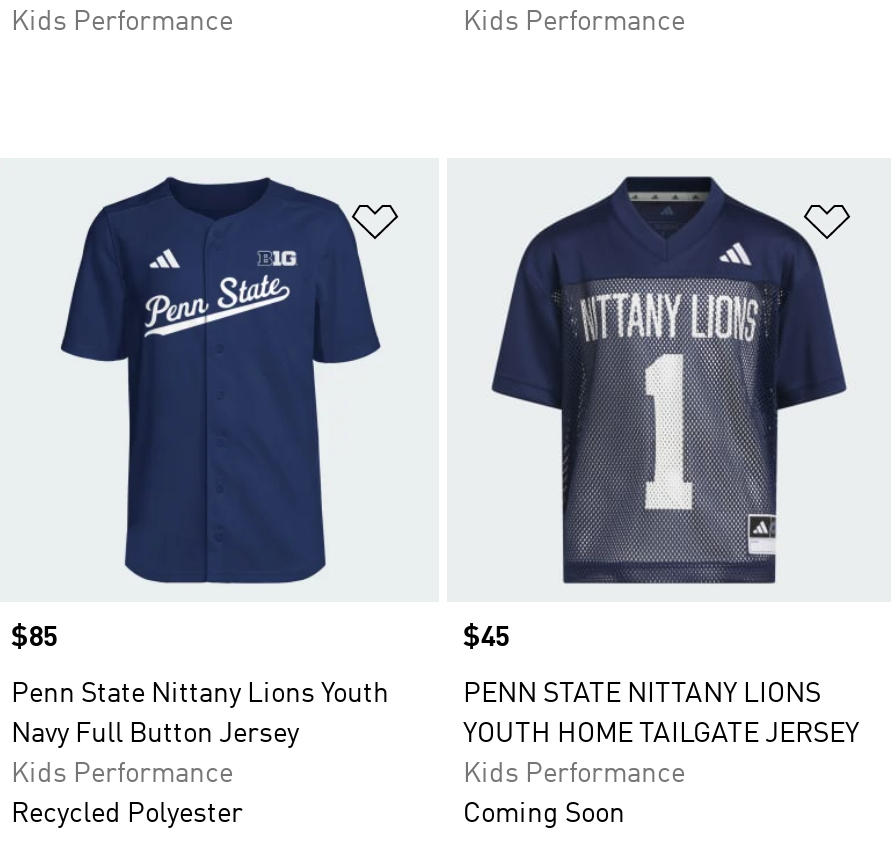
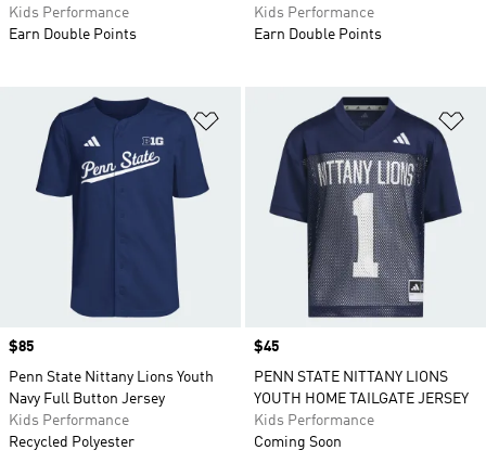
none -> [9,27,137,42] Earn Double Points
none -> [254,27,382,42] Earn Double Points

